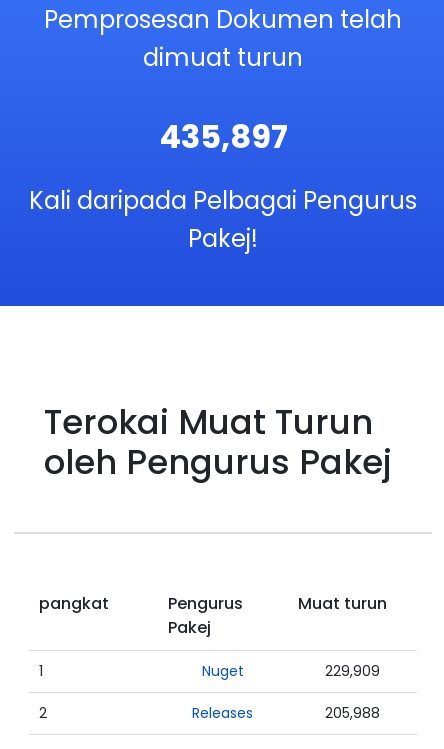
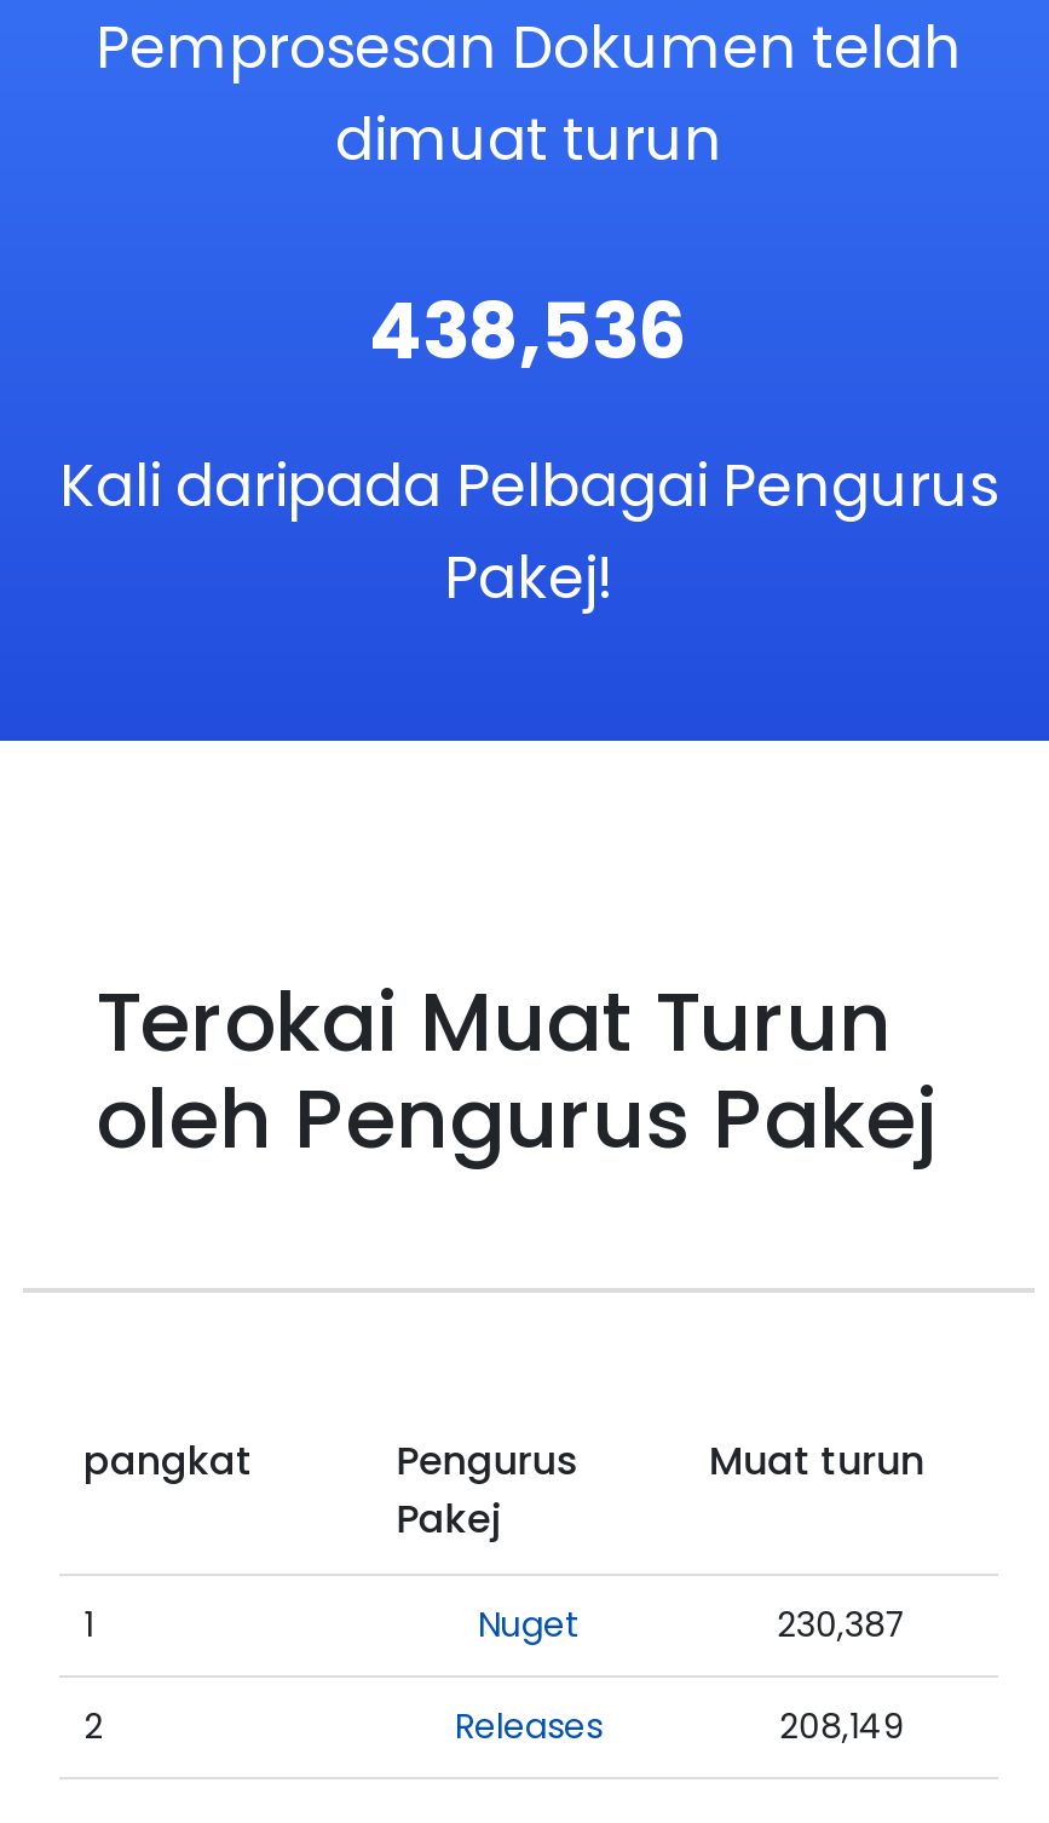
[158,114,287,159] 435,897 -> [369,276,688,385] 438,536
[325,661,380,681] 229,909 -> [776,1600,907,1649] 230,387
[325,703,380,723] 205,988 -> [779,1702,905,1750] 208,149

